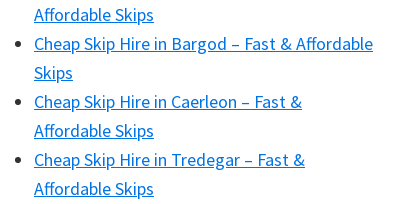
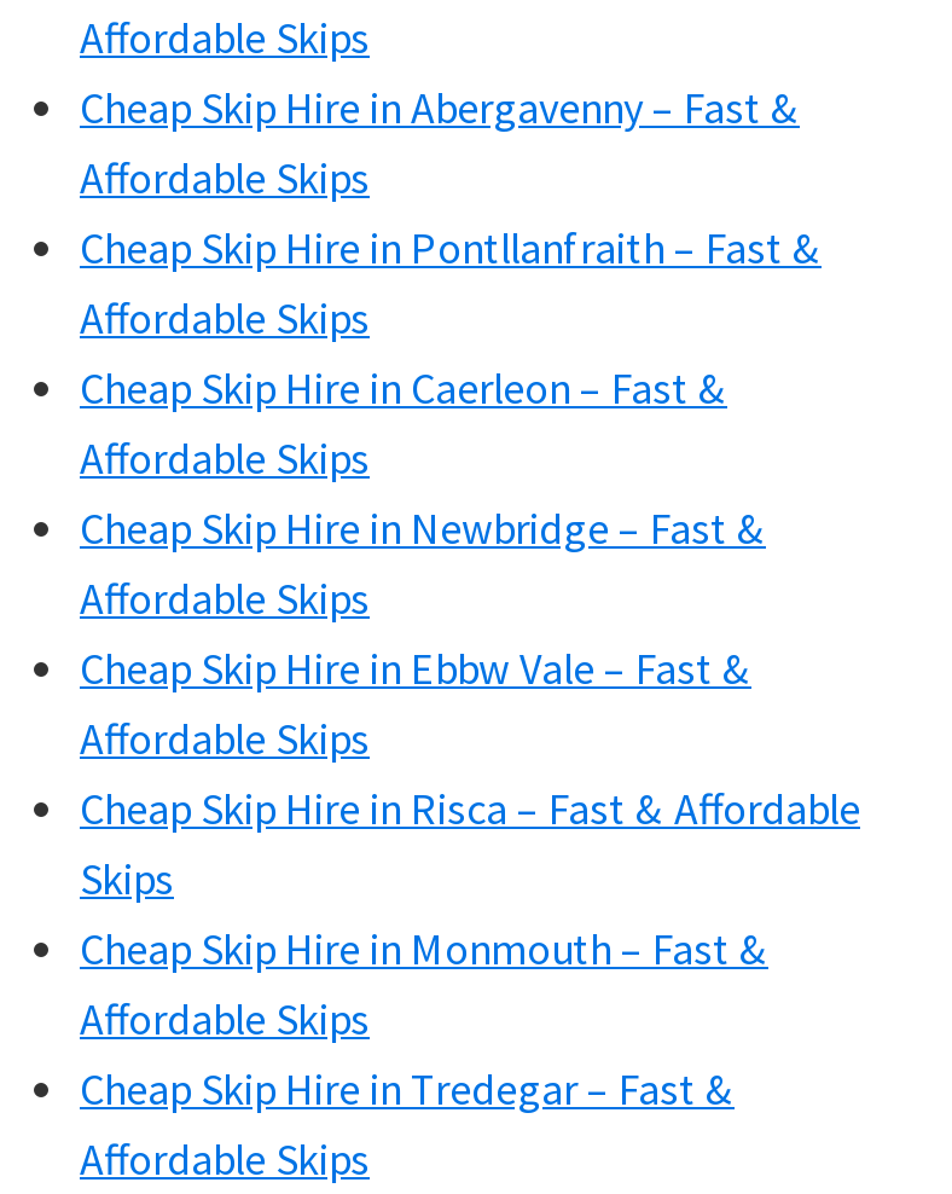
[34,32,373,55] Cheap Skip Hire in Bargod – Fast & Affordable -> [80,78,860,835] Cheap Skip Hire in Abergavenny – Fast & | Affordable Skips | Cheap Skip Hire in Pontllanfraith – Fast & | Affordable Skips | Affordable Skips | Cheap Skip Hire in Newbridge – Fast & | Affordable Skips | Cheap Skip Hire in Ebbw Vale – Fast & | Affordable Skips | Cheap Skip Hire in Risca – Fast & Affordable
moved [34,90,302,113] -> [80,359,727,414]: Cheap Skip Hire in Caerleon – Fast &
none -> [80,919,768,975] Cheap Skip Hire in Monmouth – Fast &

